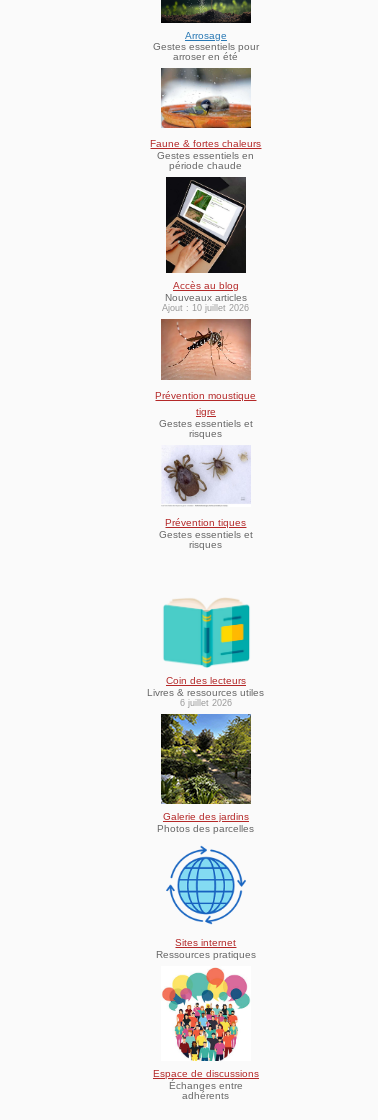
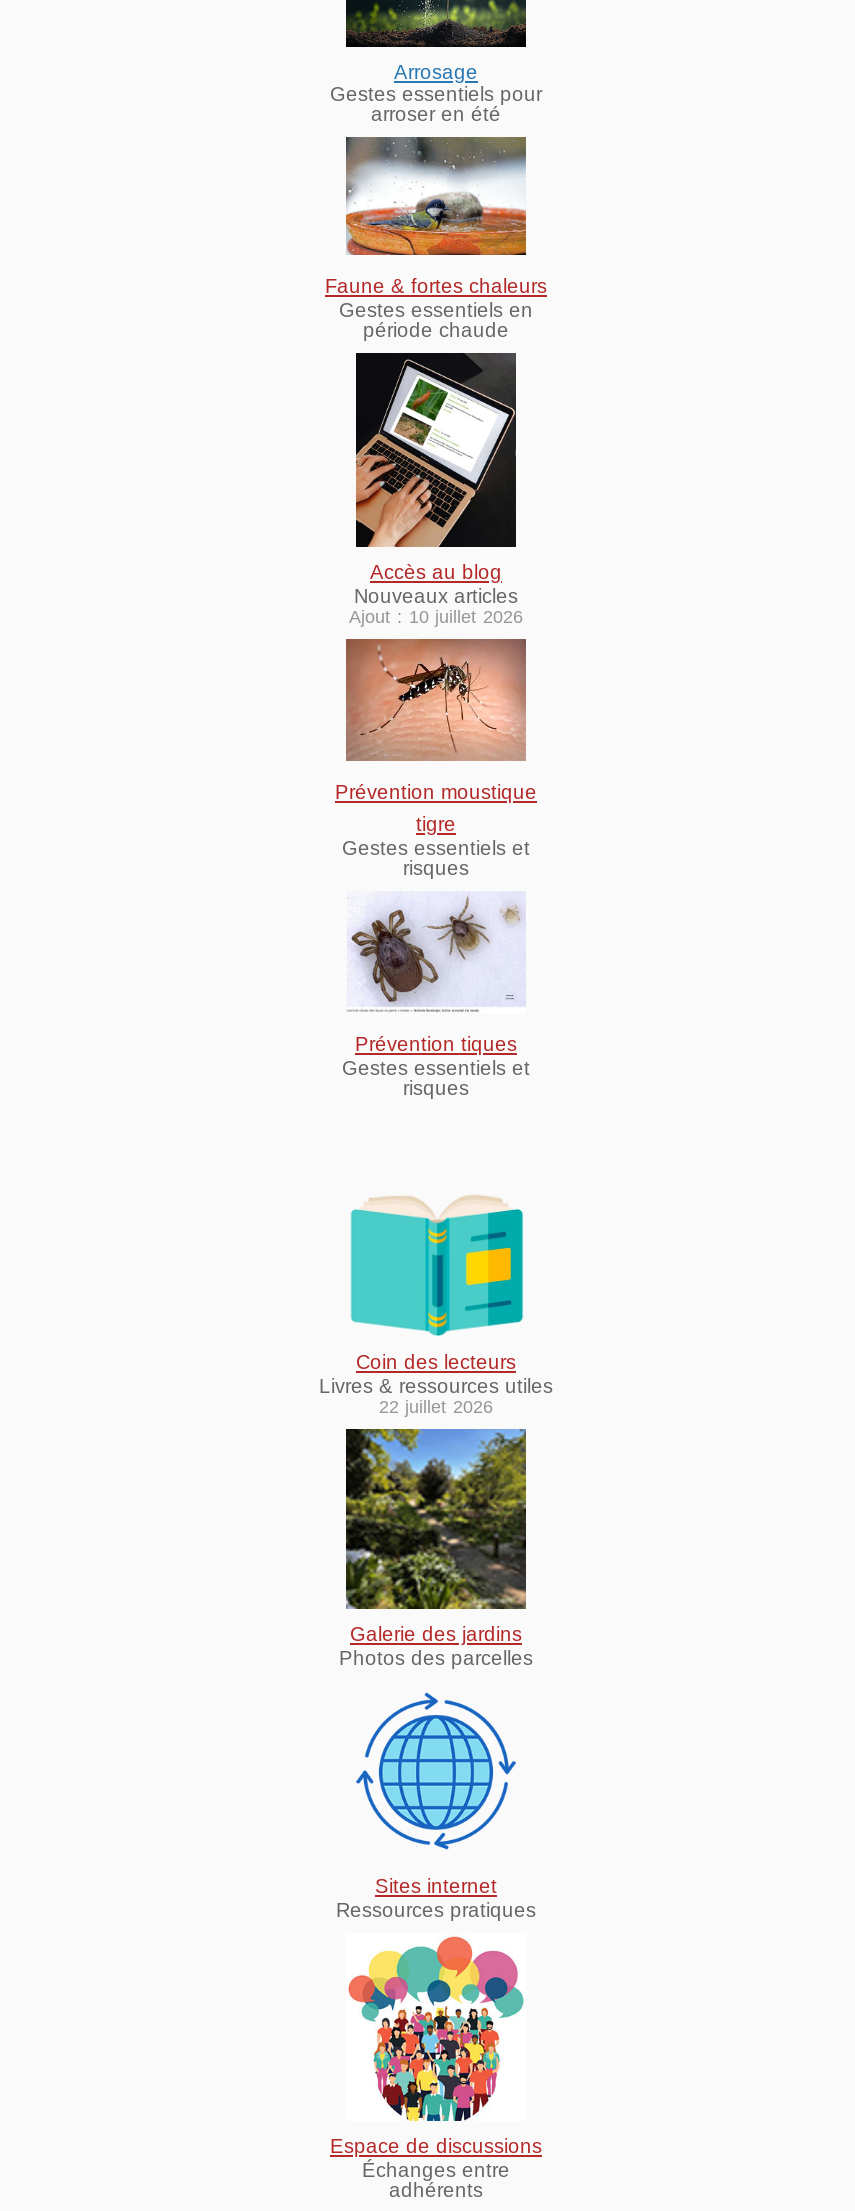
[180,698,232,708] 6 juillet 2026 -> [379,1396,493,1416] 22 juillet 2026

